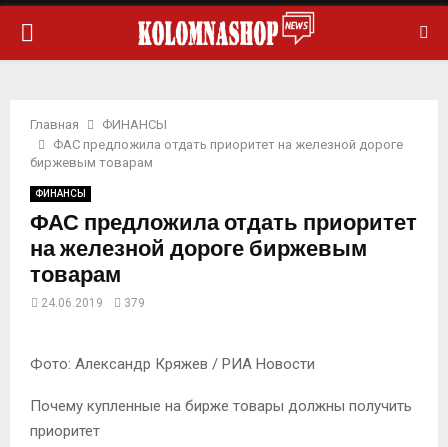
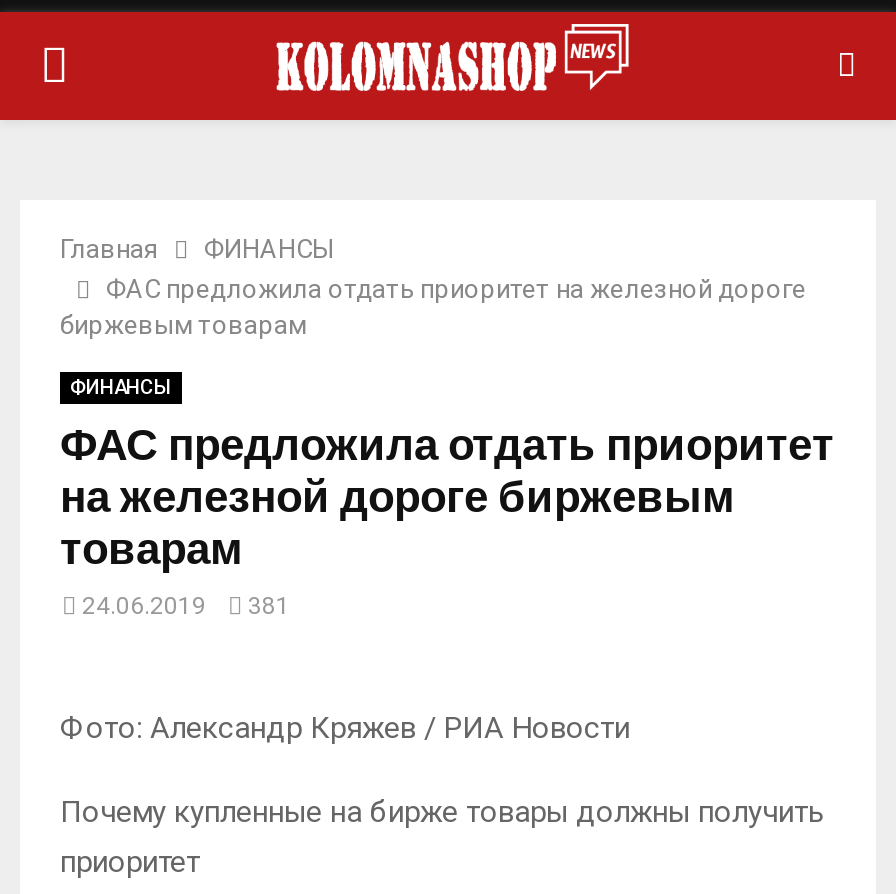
[124,296,145,310] 379 -> [248,592,290,620] 381

